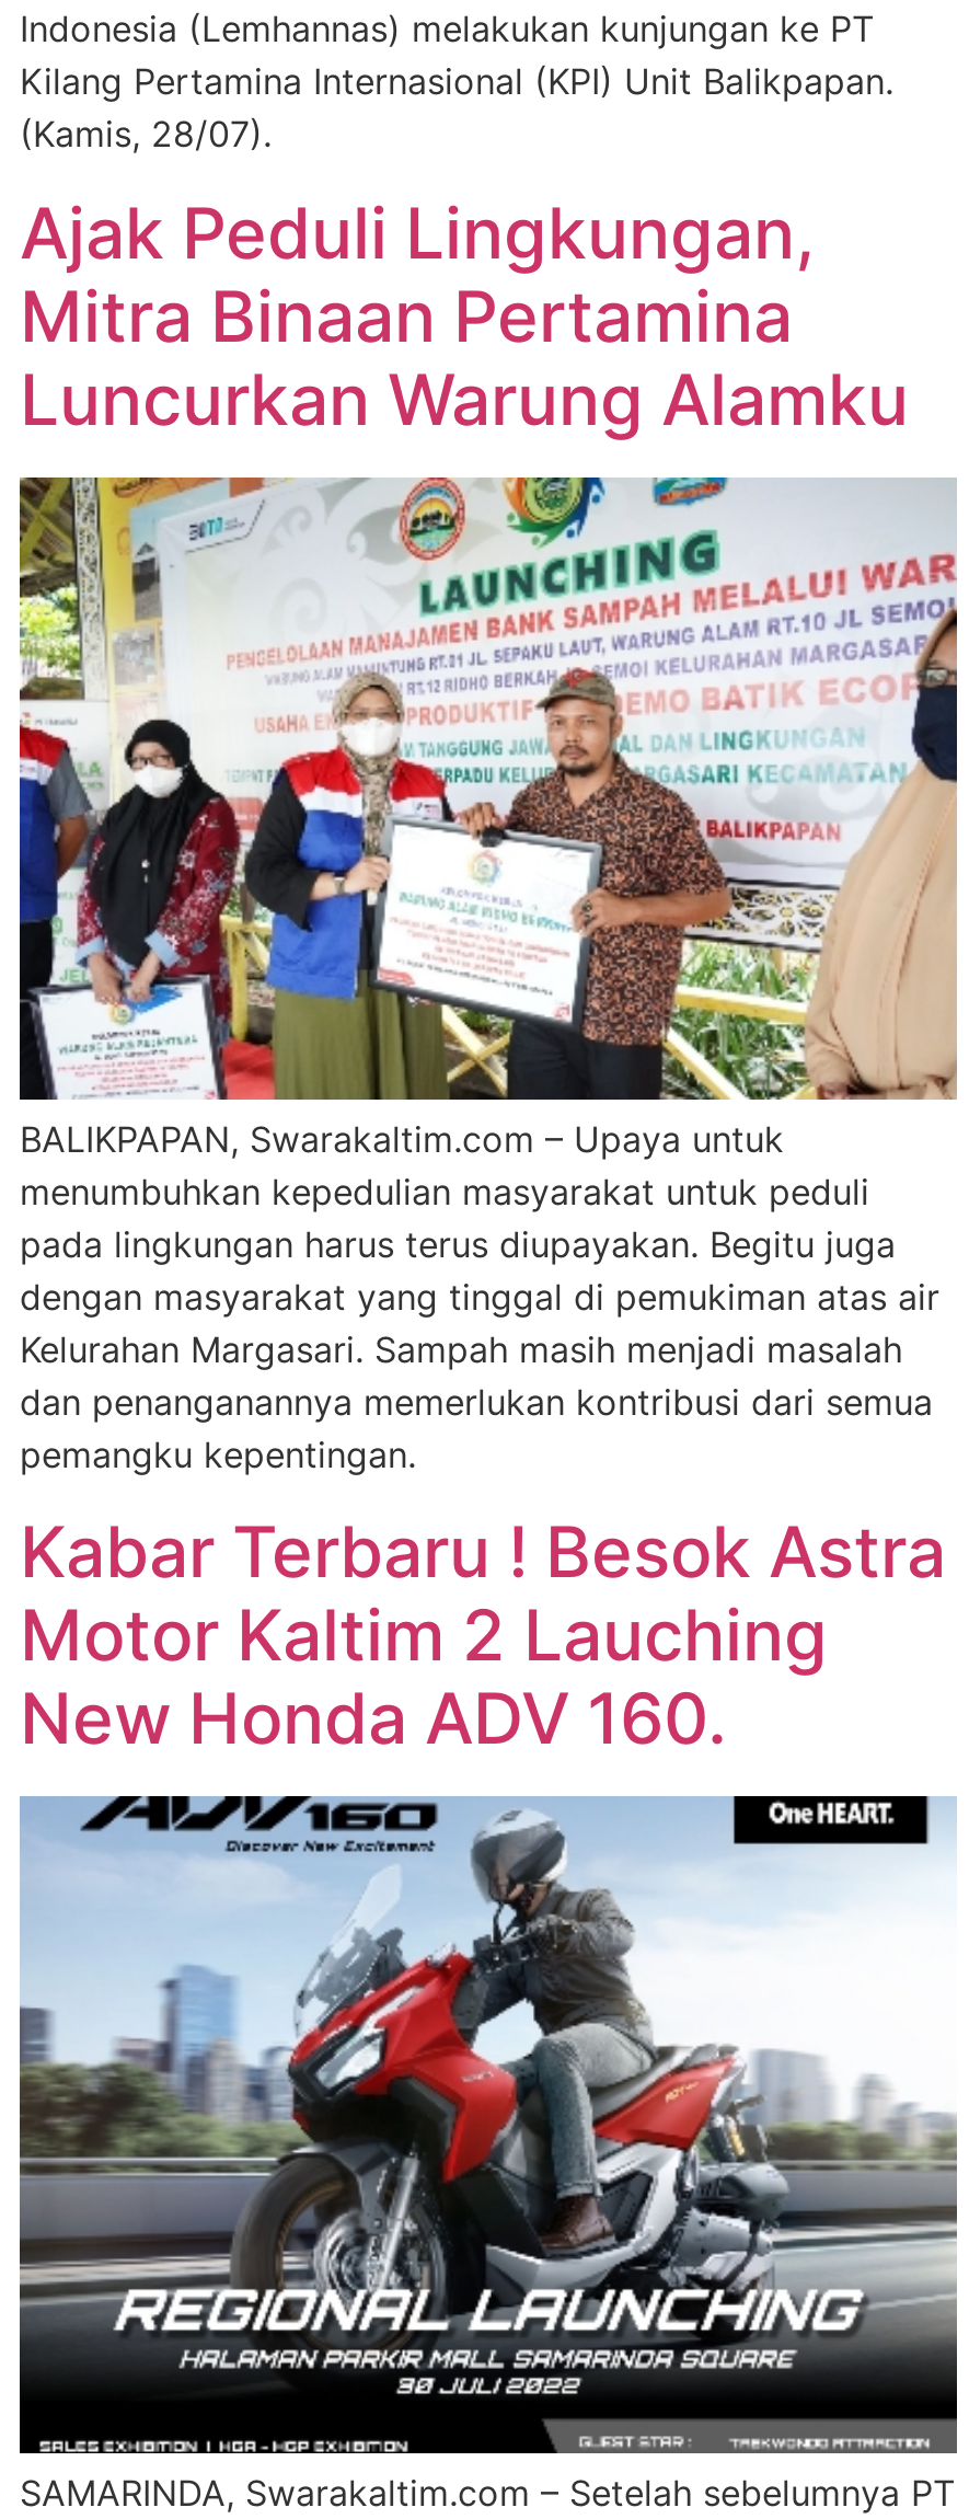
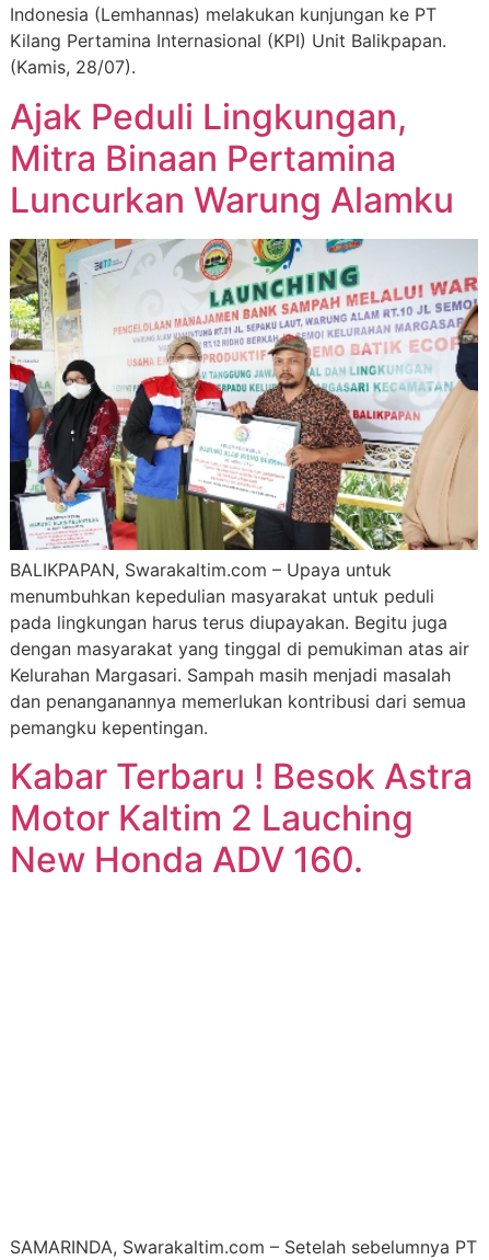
[18,1794,959,2455] [image] -> none

